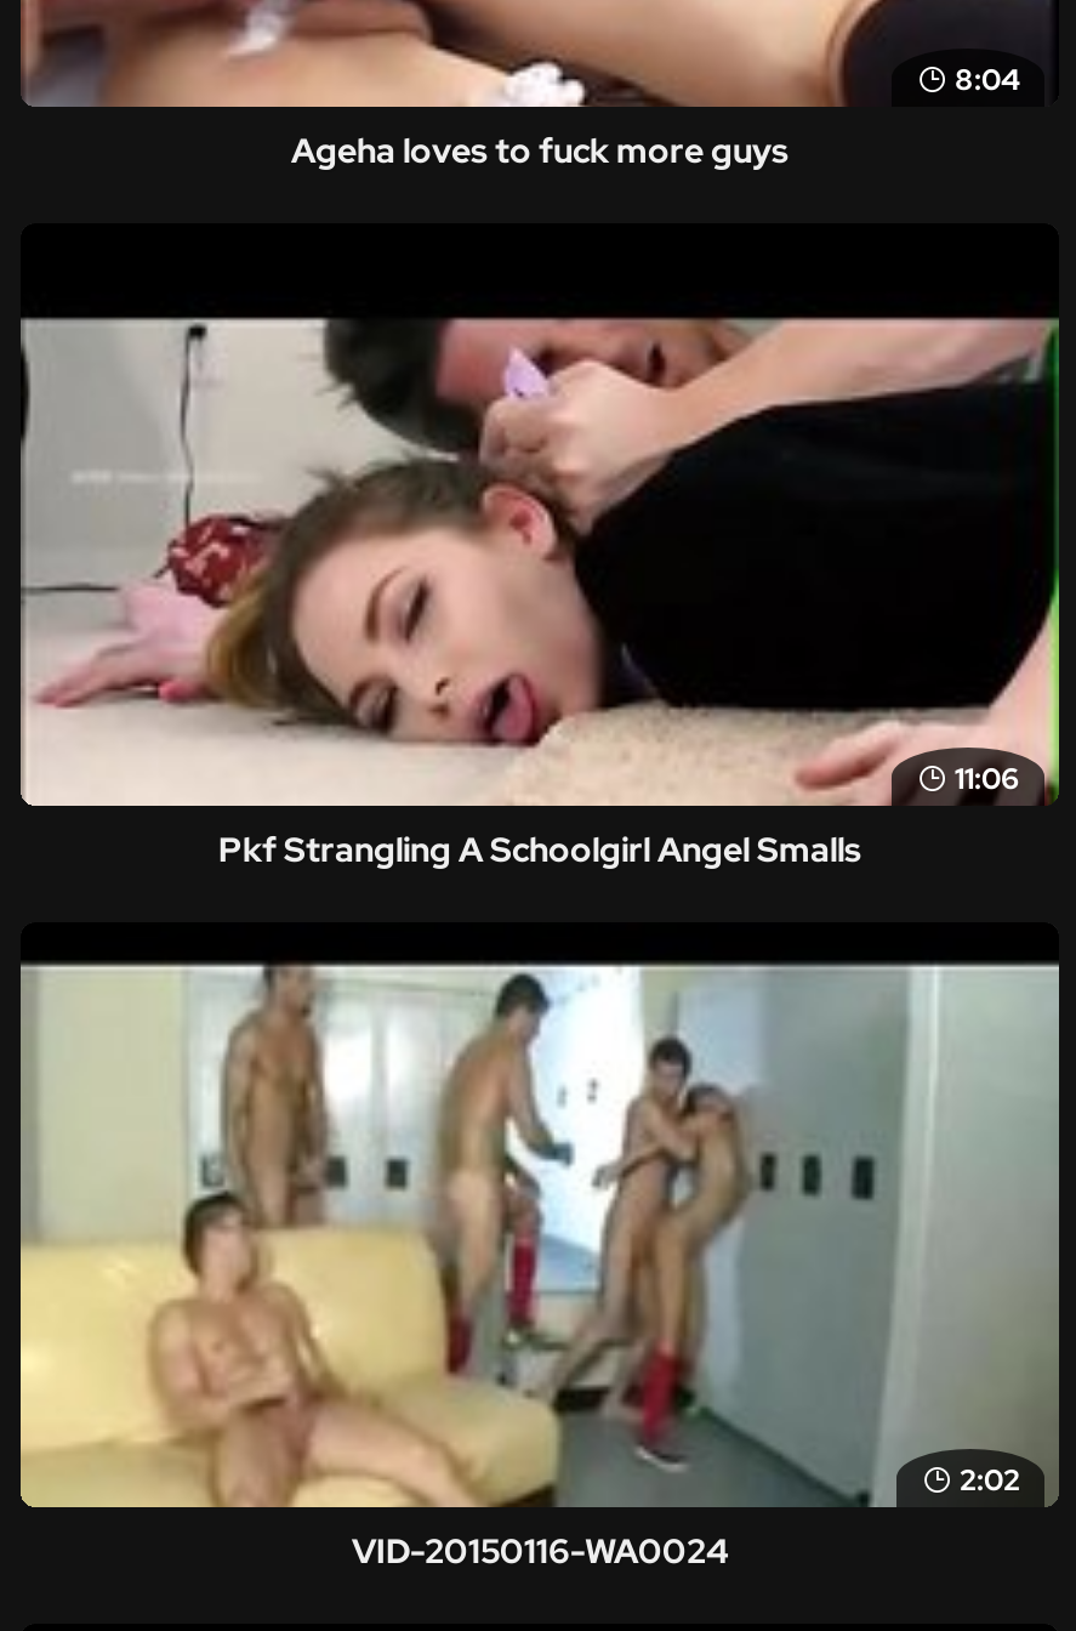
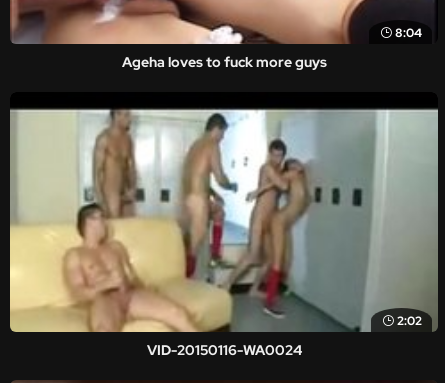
[21,265,1059,872] [image] | 11:06 | Pkf Strangling A Schoolgirl Angel Smalls -> none

